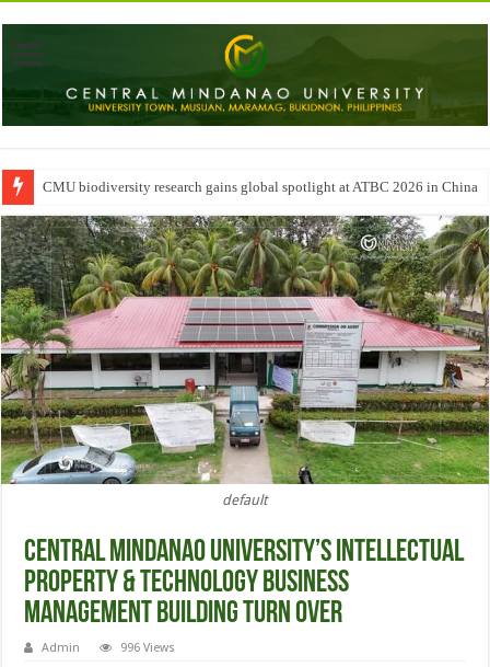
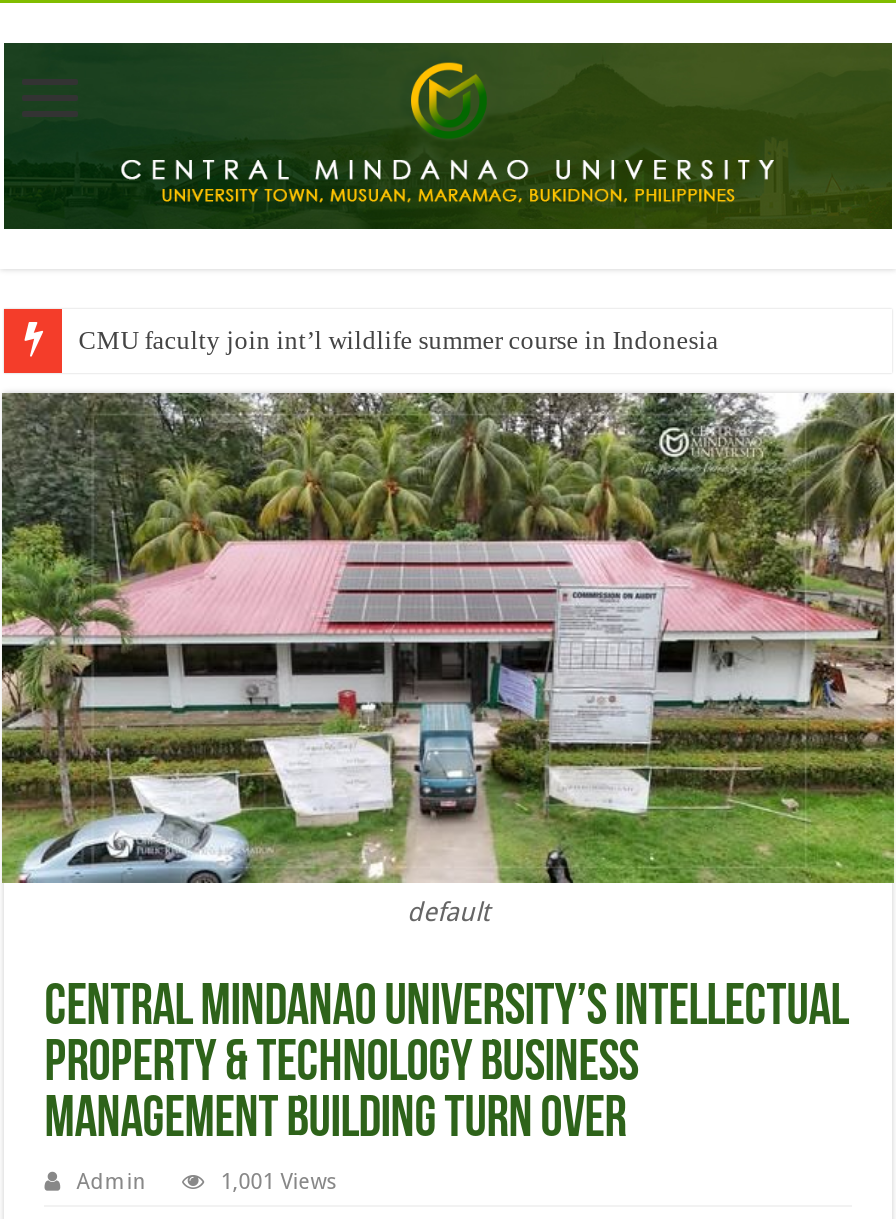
[43,178,478,194] CMU biodiversity research gains global spotlight at ATBC 2026 in China -> [78,324,718,354] CMU faculty join int’l wildlife summer course in Indonesia
[121,640,175,654] 996 Views -> [220,1168,338,1194] 1,001 Views

